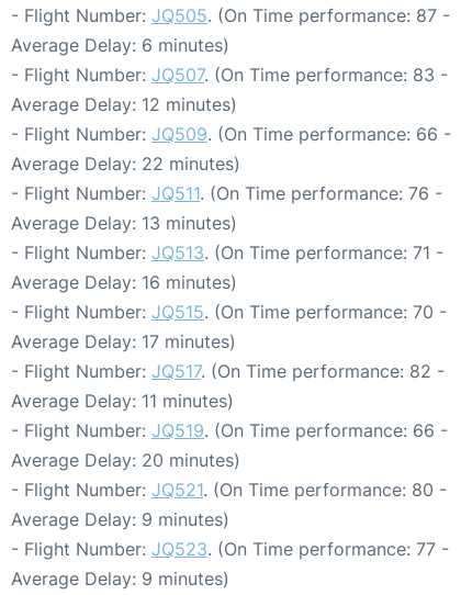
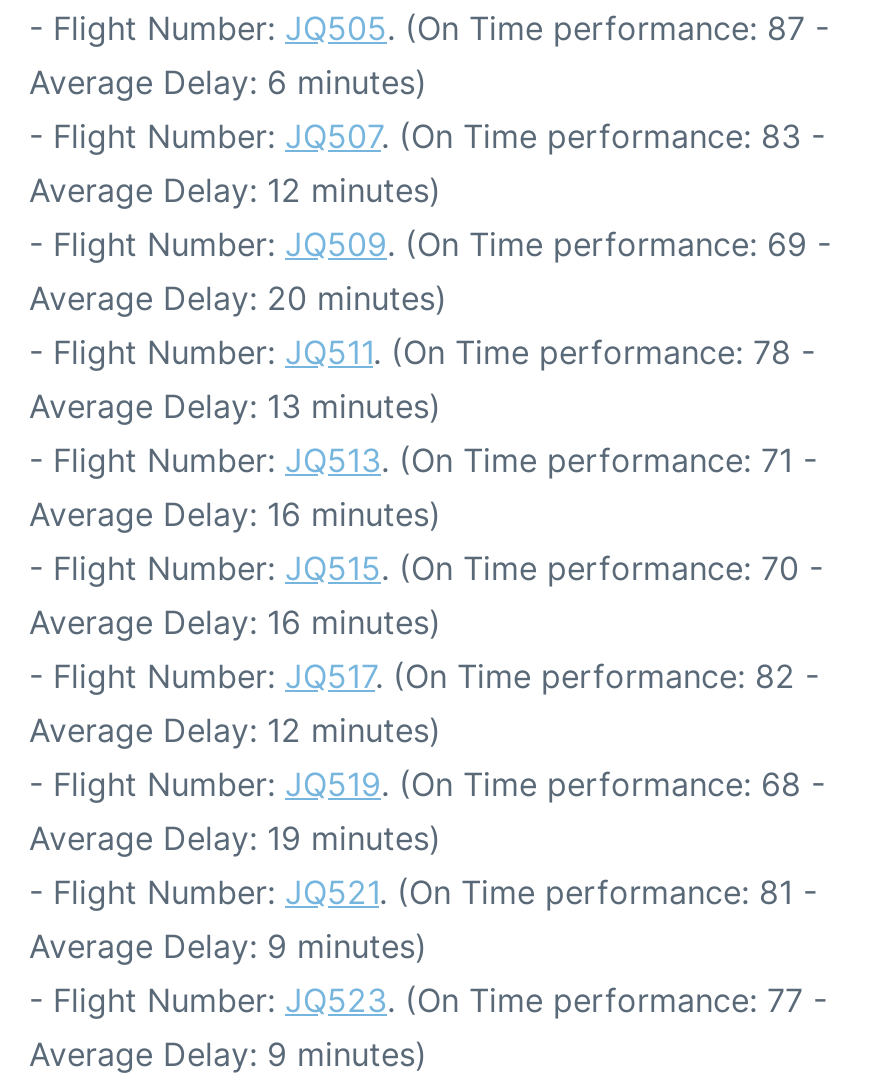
[11,123,451,145] - Flight Number: JQ509. (On Time performance: 66 - -> [29,224,831,264] - Flight Number: JQ509. (On Time performance: 69 -
[11,153,240,175] Average Delay: 22 minutes) -> none
[11,182,442,204] - Flight Number: JQ511. (On Time performance: 76 - -> [29,332,815,372] - Flight Number: JQ511. (On Time performance: 78 -
[11,330,236,352] Average Delay: 17 minutes) -> [29,602,441,642] Average Delay: 16 minutes)
none -> [29,818,441,858] Average Delay: 19 minutes)
[11,390,234,412] Average Delay: 11 minutes) -> [29,710,441,750] Average Delay: 12 minutes)
[11,419,448,441] - Flight Number: JQ519. (On Time performance: 66 - -> [29,764,825,804] - Flight Number: JQ519. (On Time performance: 68 -
moved [11,449,240,471] -> [29,278,447,318]: Average Delay: 20 minutes)
[11,479,447,501] - Flight Number: JQ521. (On Time performance: 80 - -> [29,872,817,912] - Flight Number: JQ521. (On Time performance: 81 -

